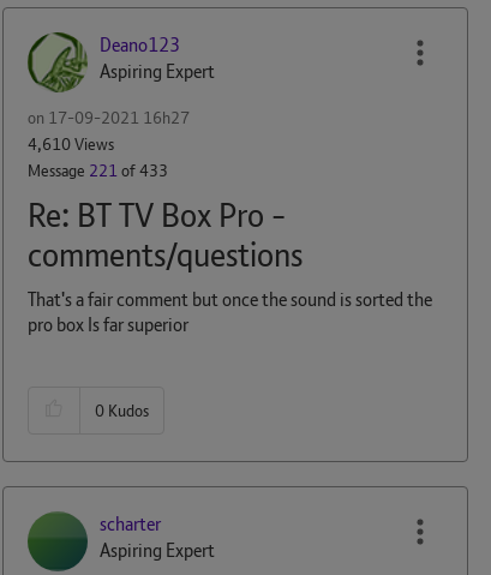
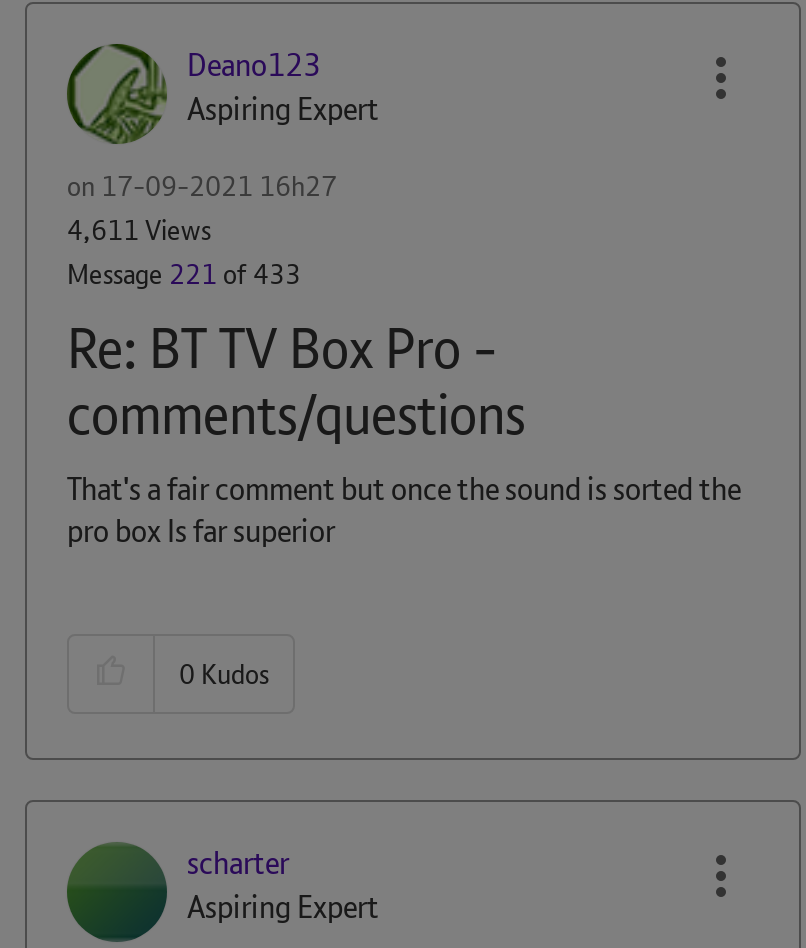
[28,133,114,155] 4,610 Views -> [67,212,211,248] 4,611 Views

